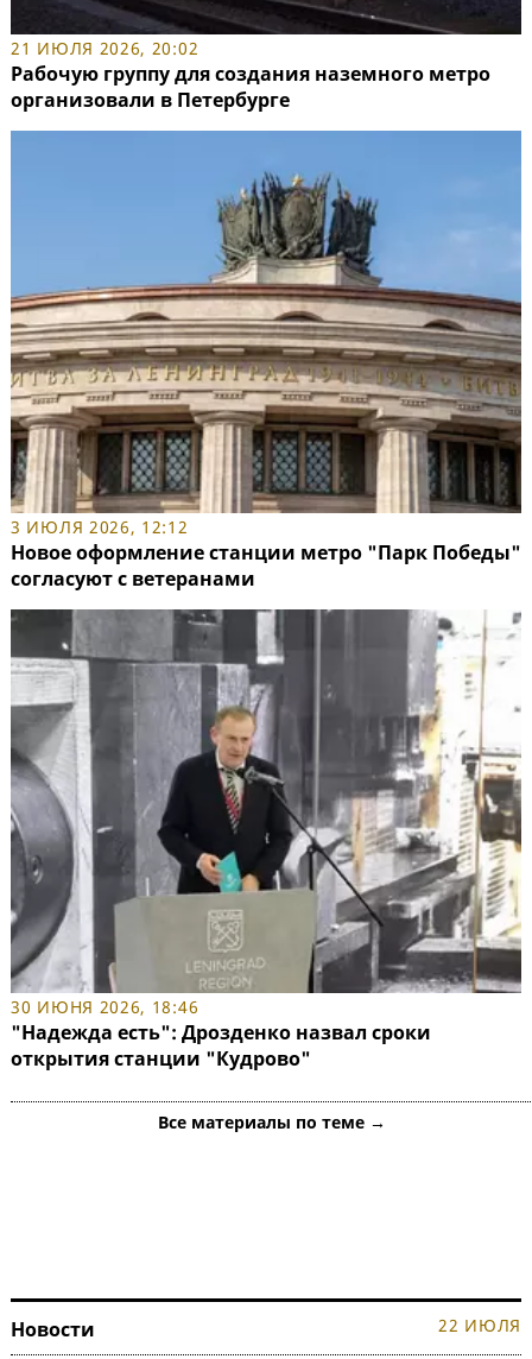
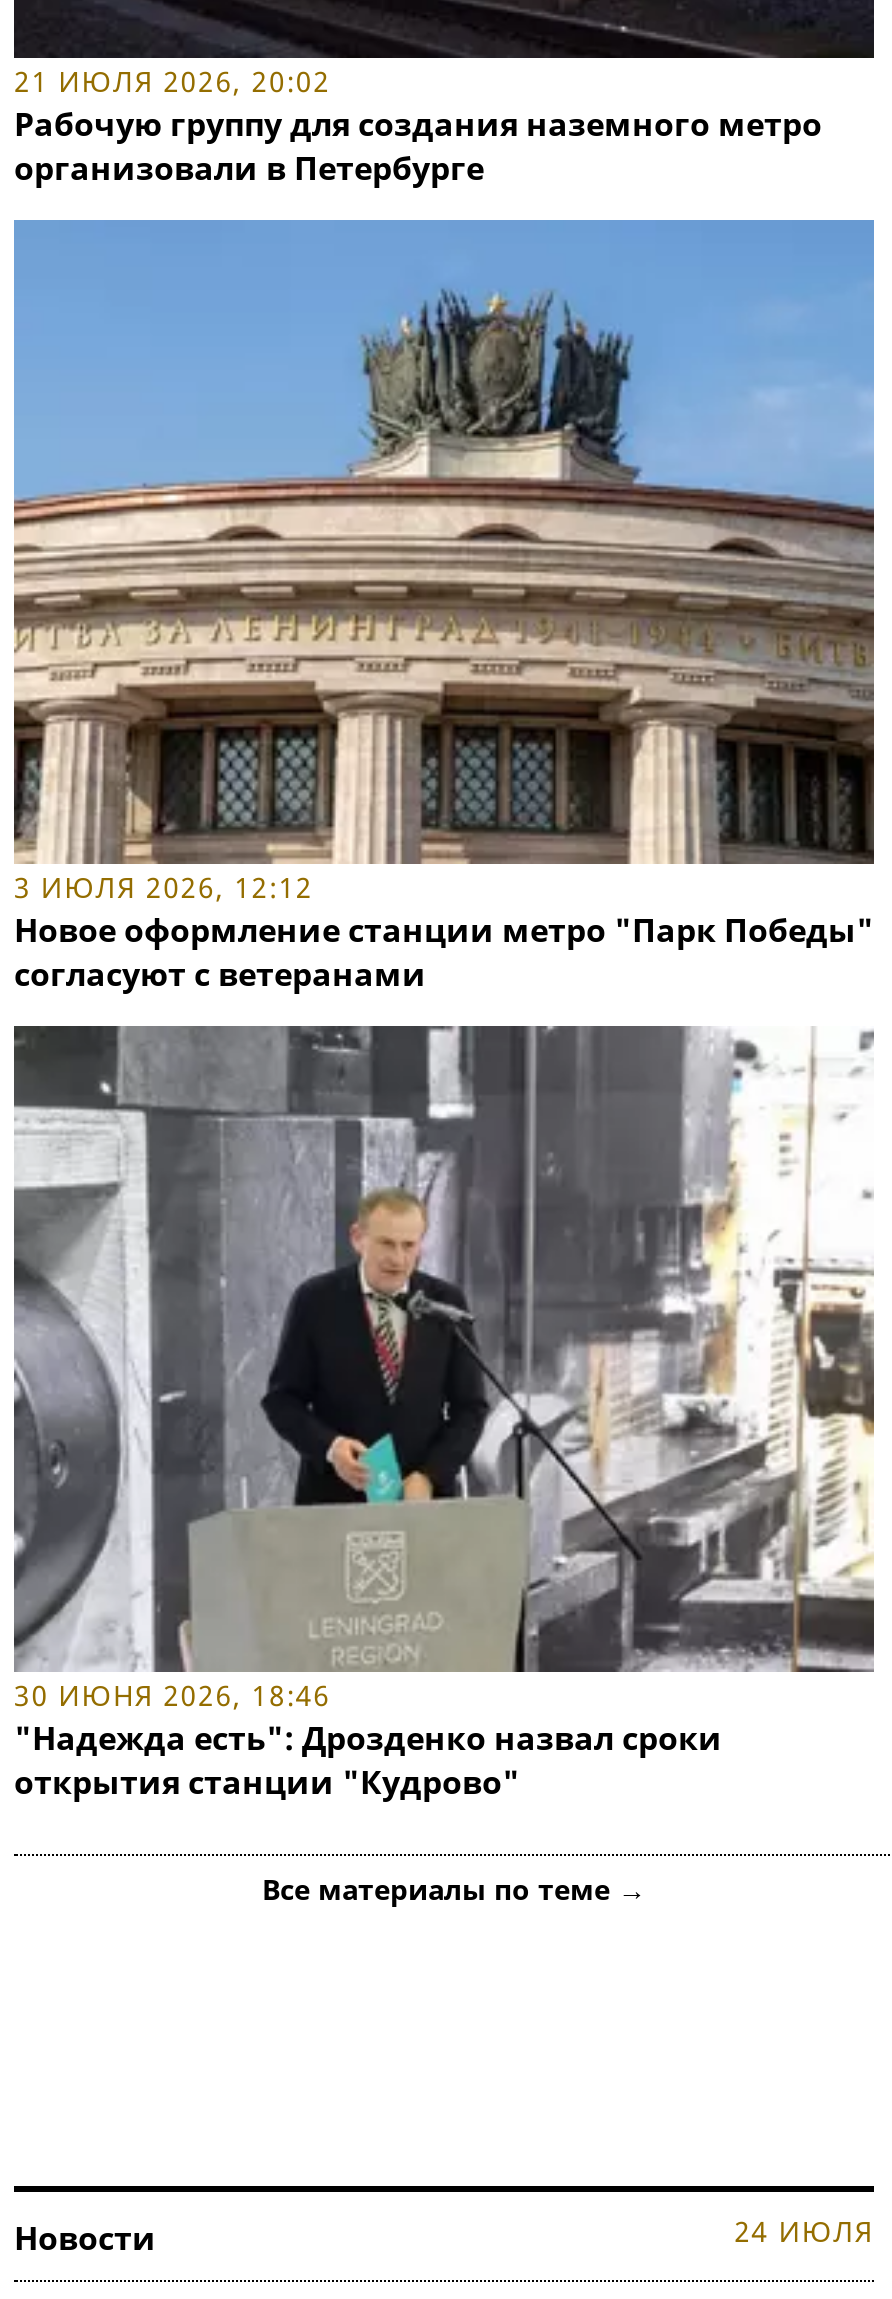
[438,1313,521,1336] 22 ИЮЛЯ -> [734,2211,874,2249] 24 ИЮЛЯ

